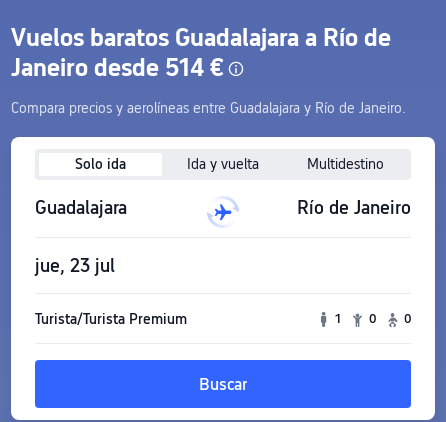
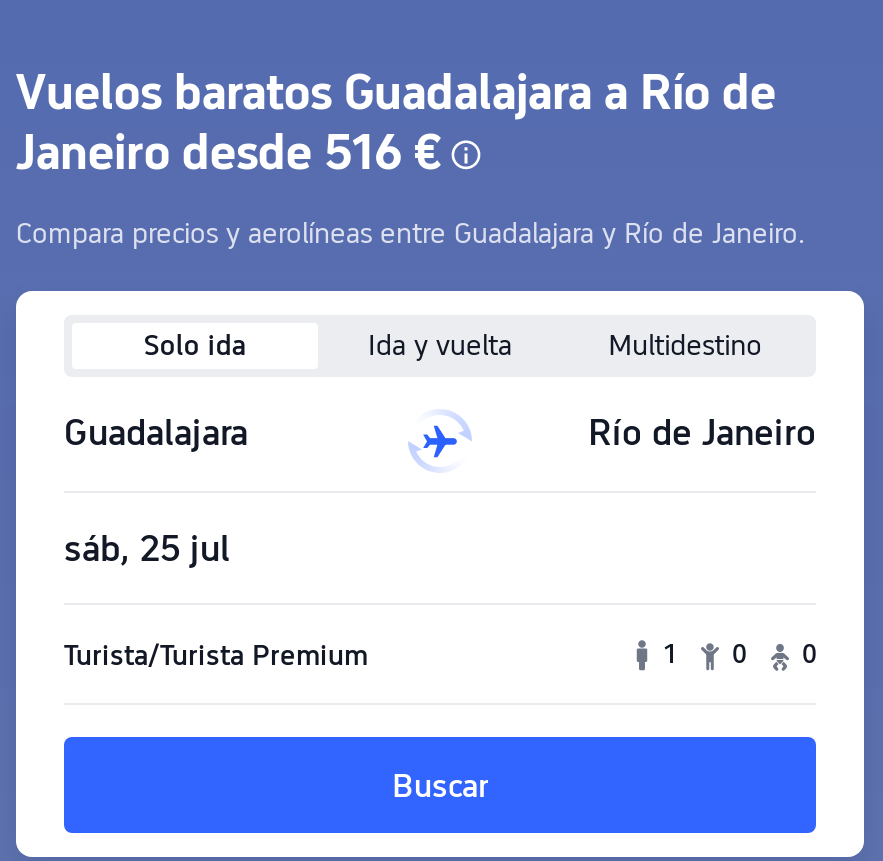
[11,52,224,81] Janeiro desde 514 € -> [16,122,442,180] Janeiro desde 516 €
[35,255,115,276] jue, 23 jul -> [64,528,230,570] sáb, 25 jul

